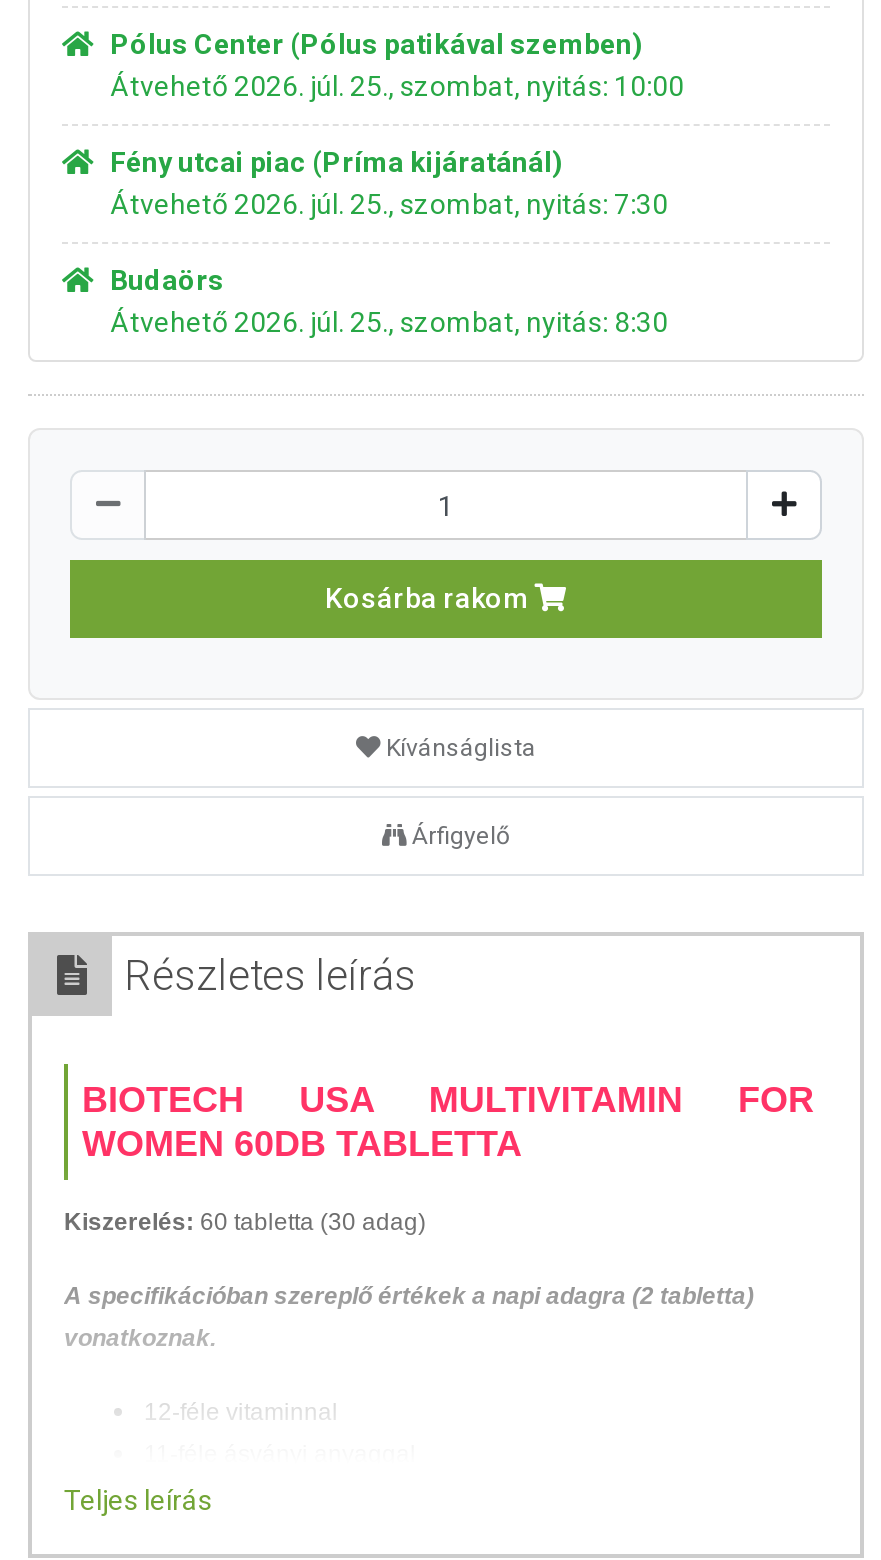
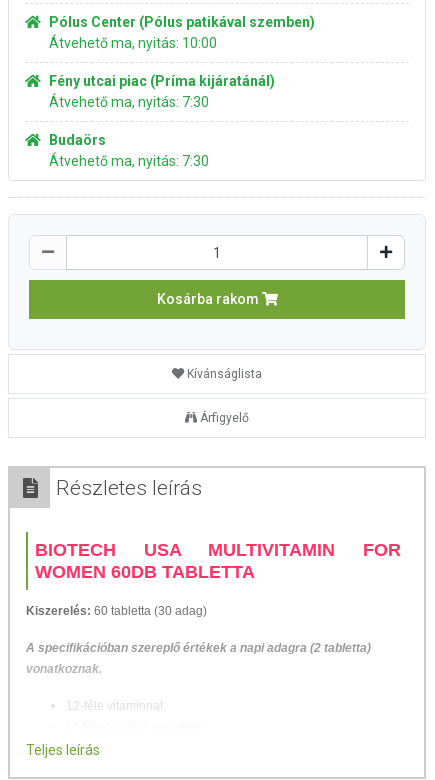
[110,70,684,102] Átvehető 2026. júl. 25., szombat, nyitás: 10:00 -> [49,35,217,51] Átvehető ma, nyitás: 10:00
[110,188,668,220] Átvehető 2026. júl. 25., szombat, nyitás: 7:30 -> [49,94,209,110] Átvehető ma, nyitás: 7:30
[110,306,668,338] Átvehető 2026. júl. 25., szombat, nyitás: 8:30 -> [49,153,209,169] Átvehető ma, nyitás: 7:30

